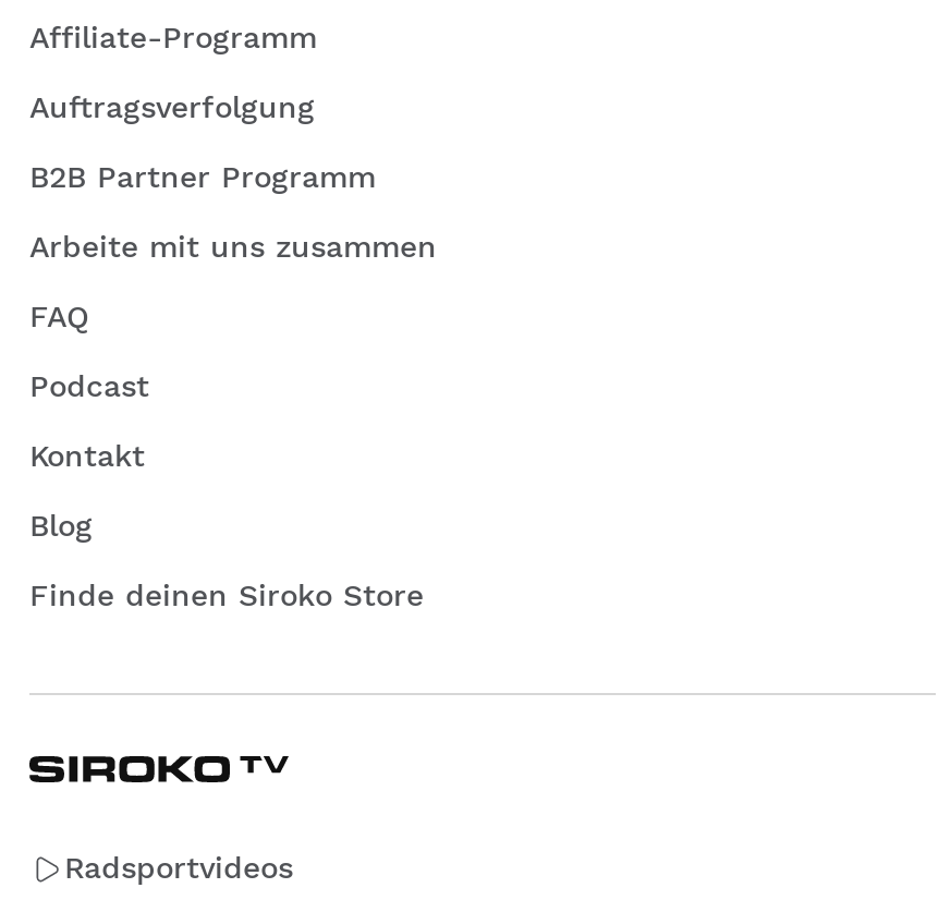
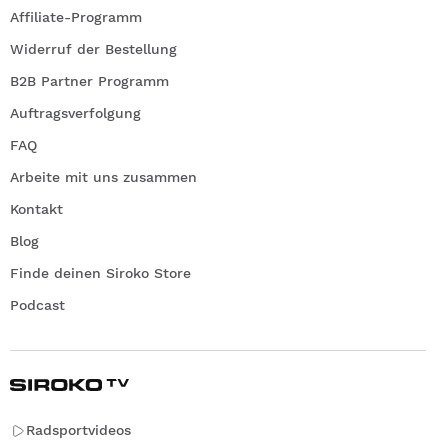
none -> [10,41,177,57] Widerruf der Bestellung
moved [29,89,315,124] -> [10,105,141,121]: Auftragsverfolgung
moved [29,228,437,263] -> [10,169,197,185]: Arbeite mit uns zusammen
moved [29,368,149,403] -> [10,297,65,313]: Podcast

